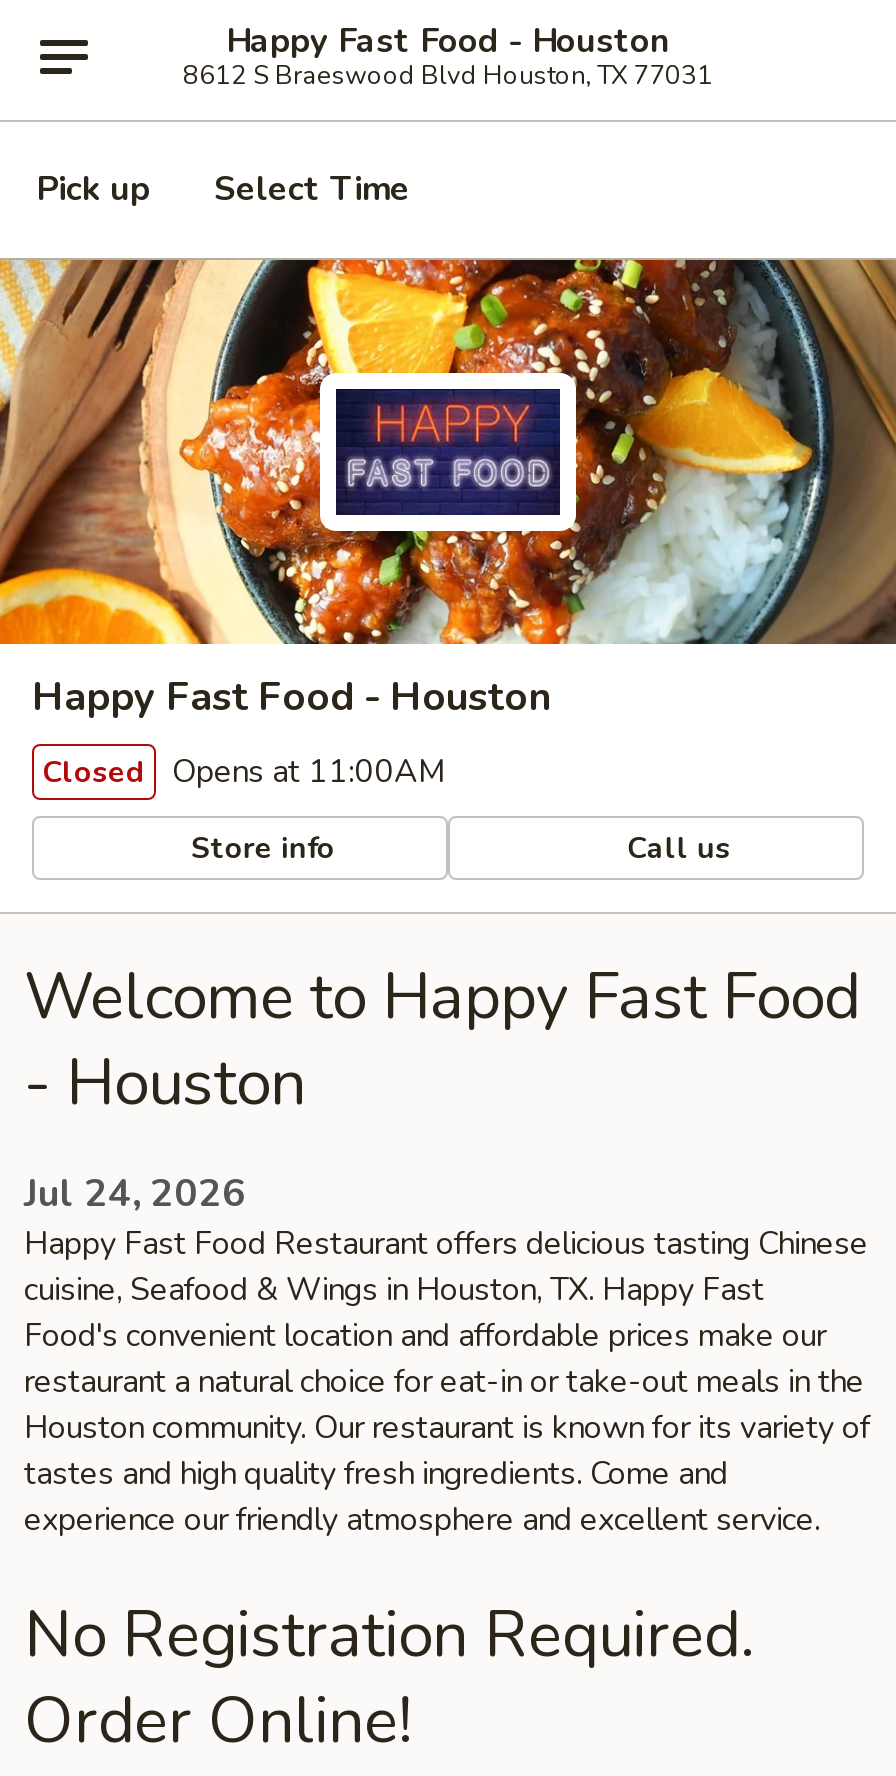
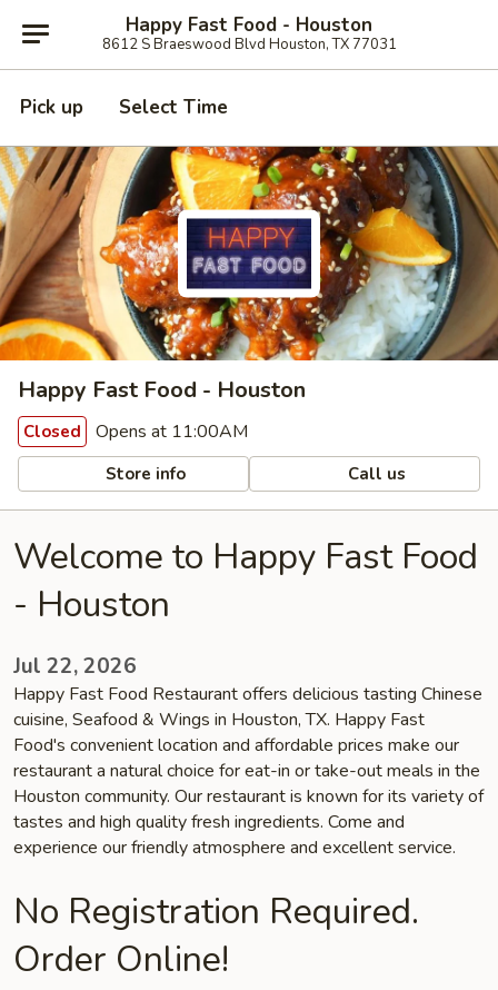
[24,1168,246,1220] Jul 24, 2026 -> [13,652,137,681] Jul 22, 2026

